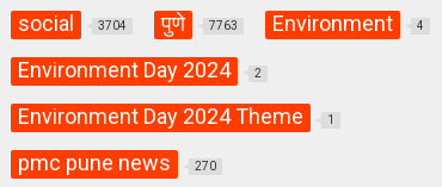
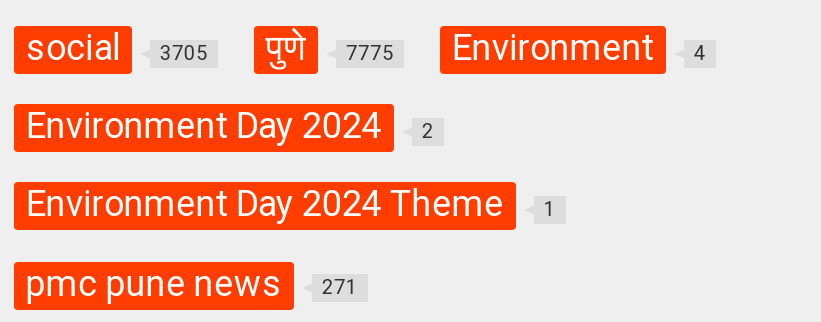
[18,10,127,35] social 3704 -> [26,26,208,68] social 3705
[161,10,238,35] पुणे 7763 -> [266,26,394,68] पुणे 7775
[18,150,216,175] pmc pune news 270 -> [26,262,358,304] pmc pune news 271

